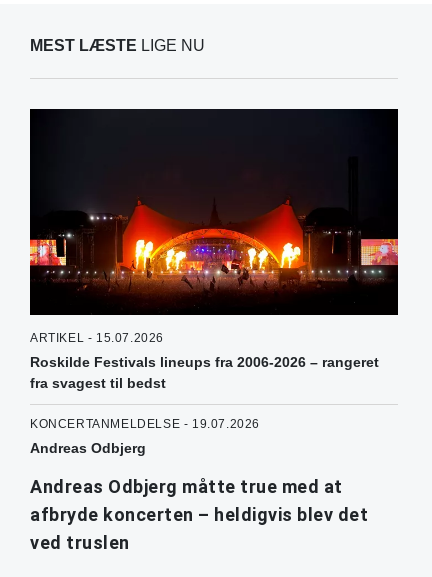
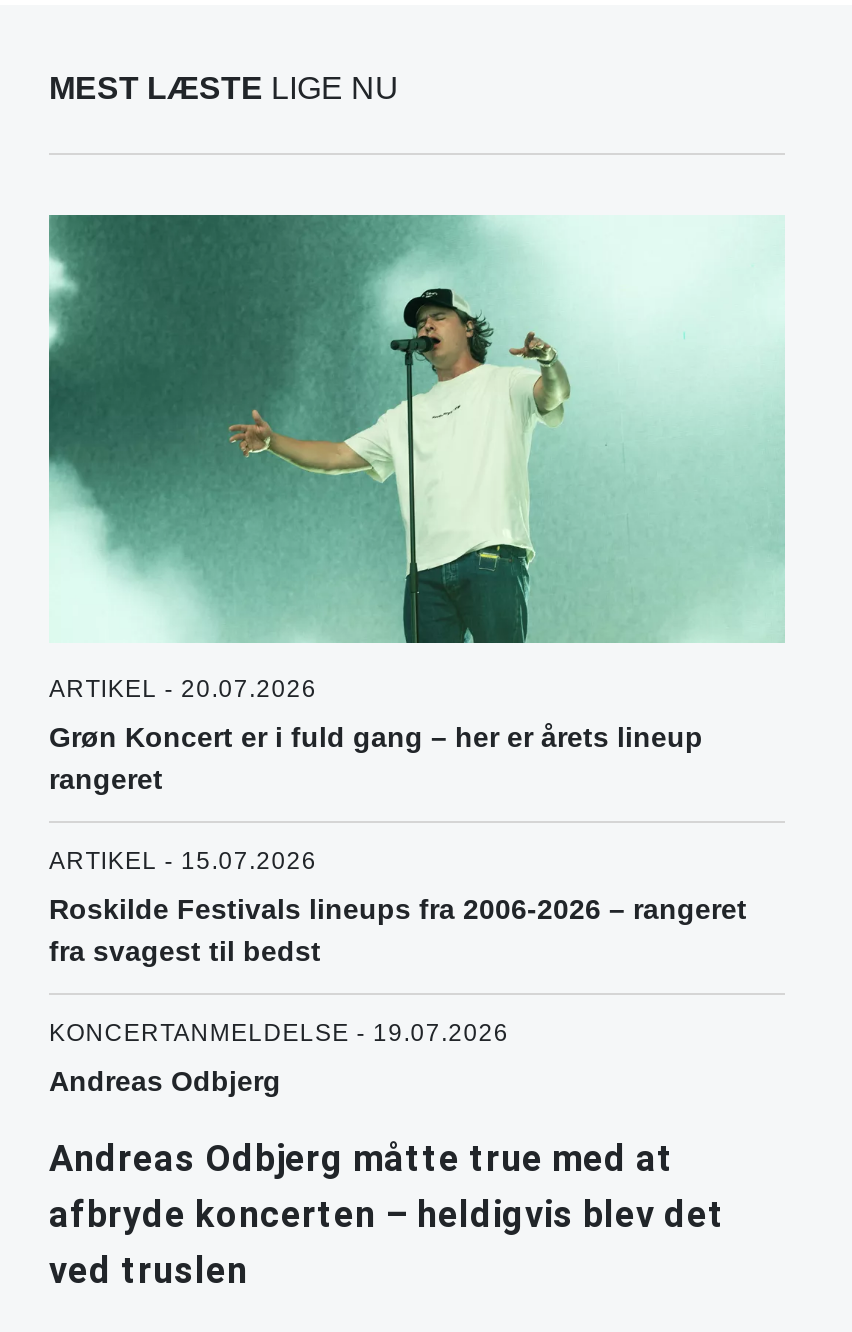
none -> [49,674,703,794] ARTIKEL - 20.07.2026 | Grøn Koncert er i fuld gang – her er årets lineup | rangeret
[29,108,399,316] [image] -> [47,214,785,646] [image]

